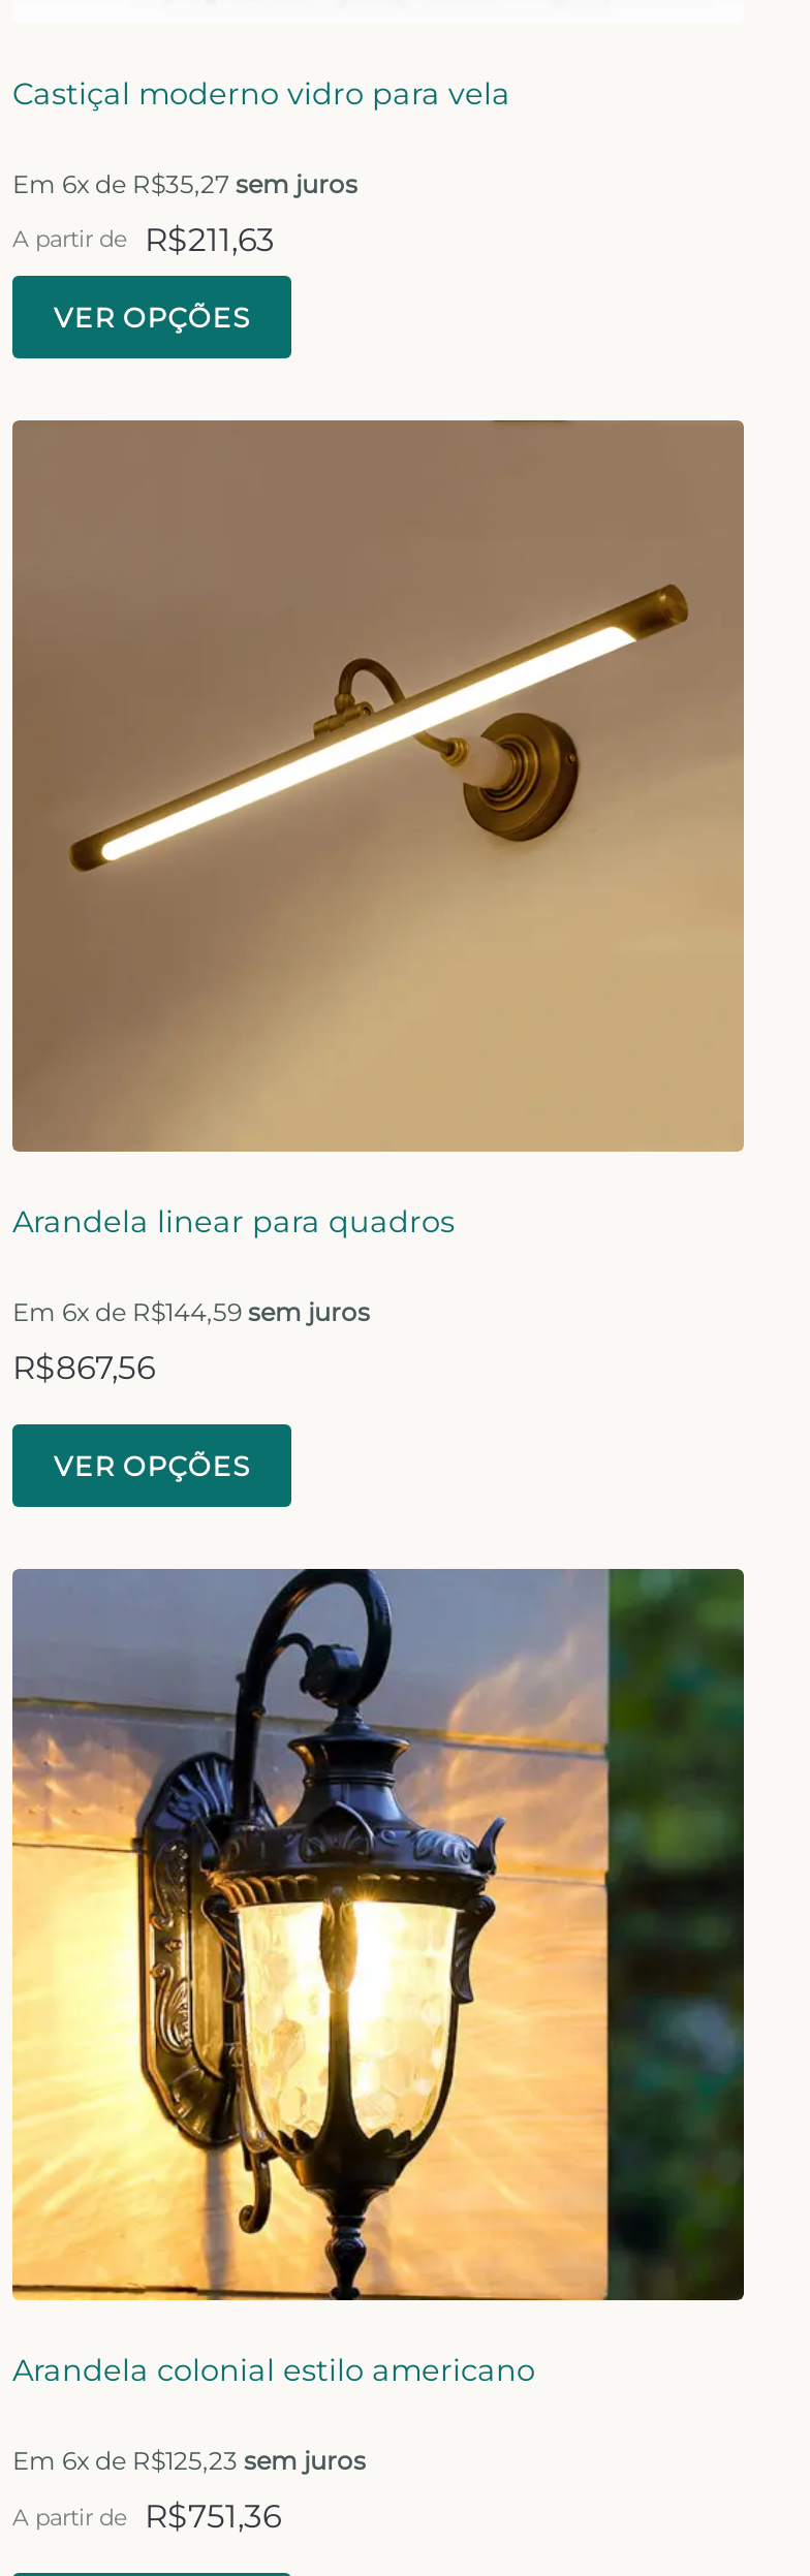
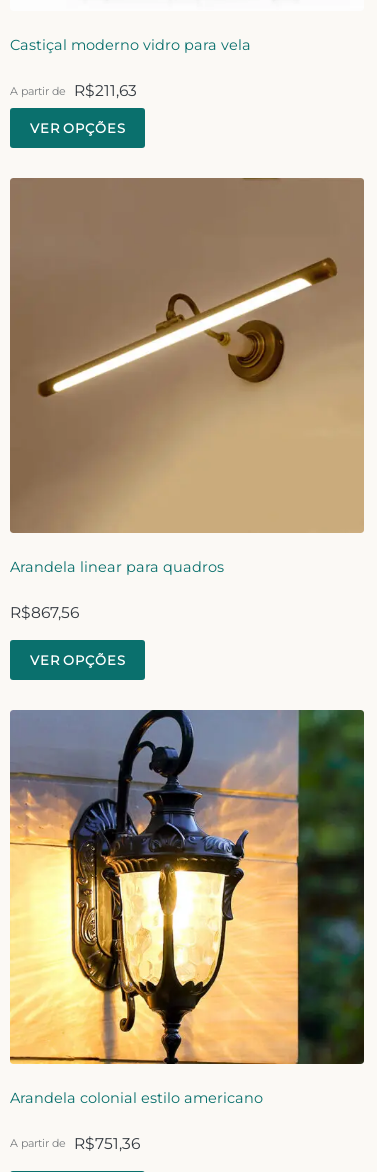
[12,168,357,199] Em 6x de R$35,27 sem juros -> none
[12,1296,370,1327] Em 6x de R$144,59 sem juros -> none
[12,2445,366,2476] Em 6x de R$125,23 sem juros -> none

